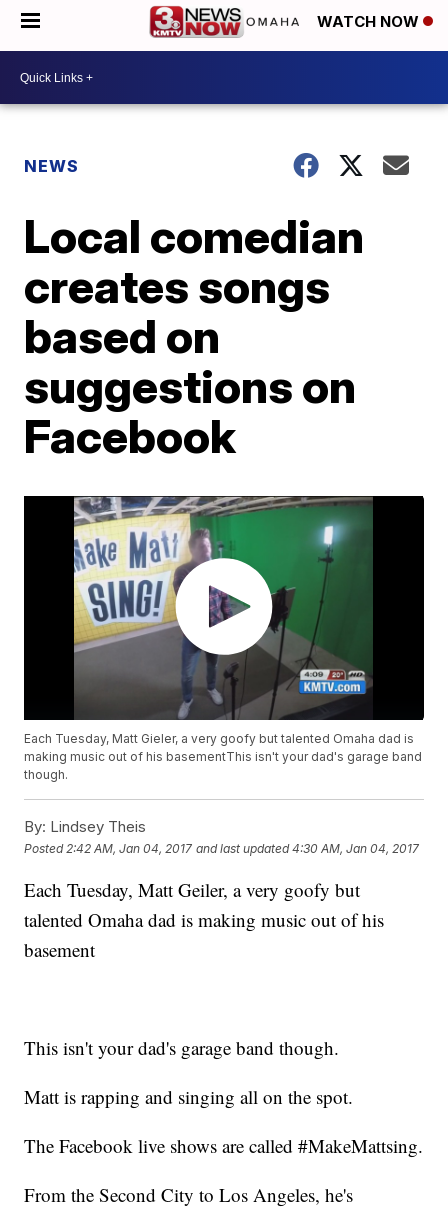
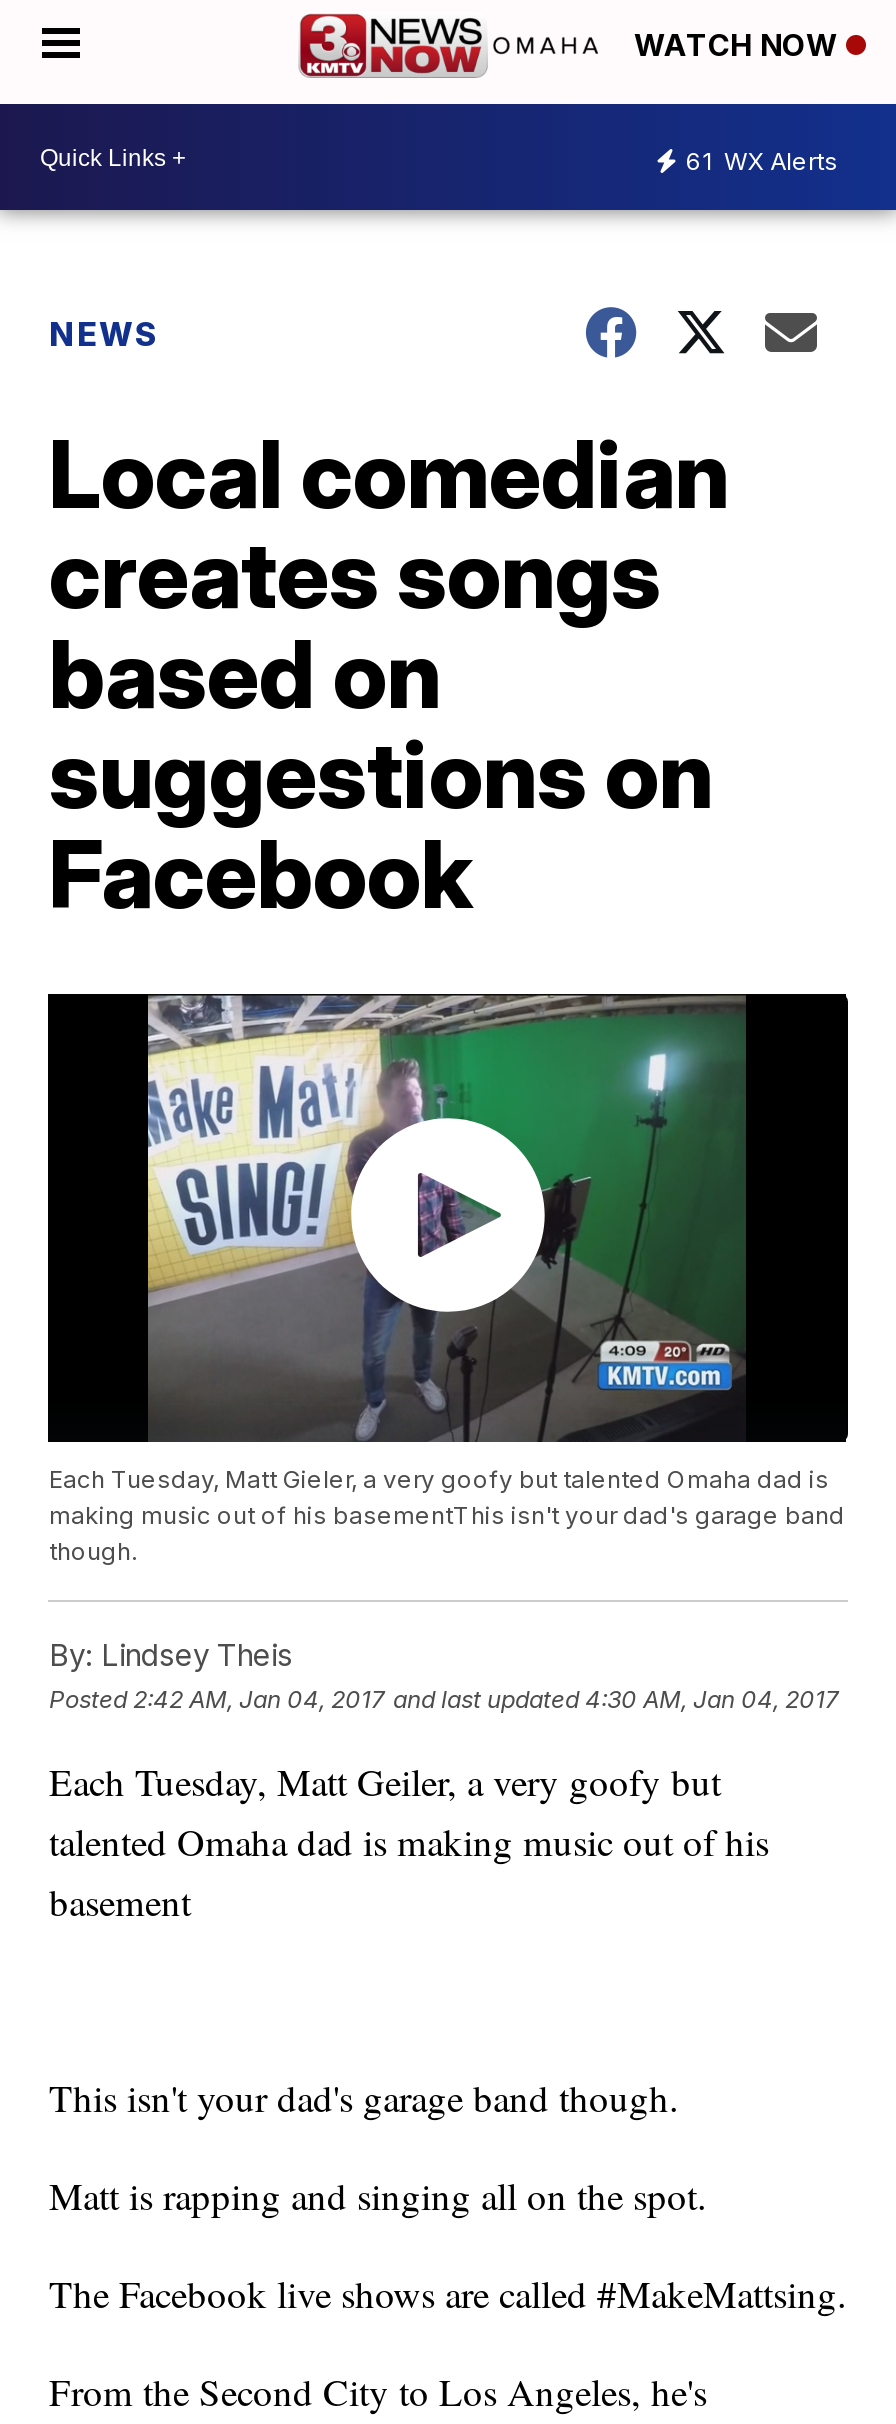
none -> [686,145,838,175] 61 WX Alerts

